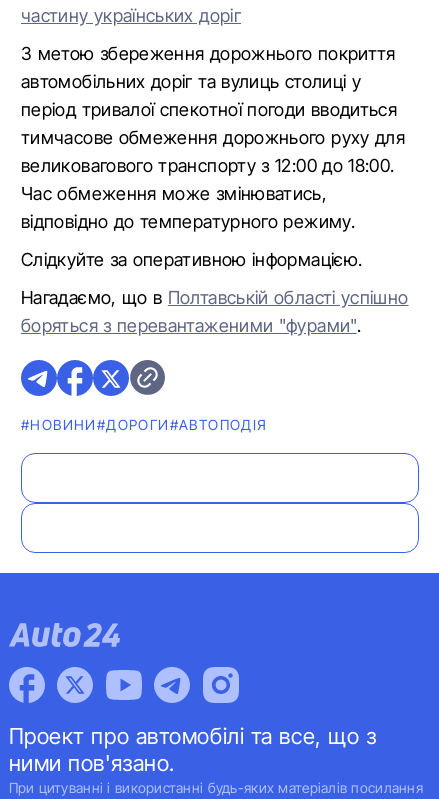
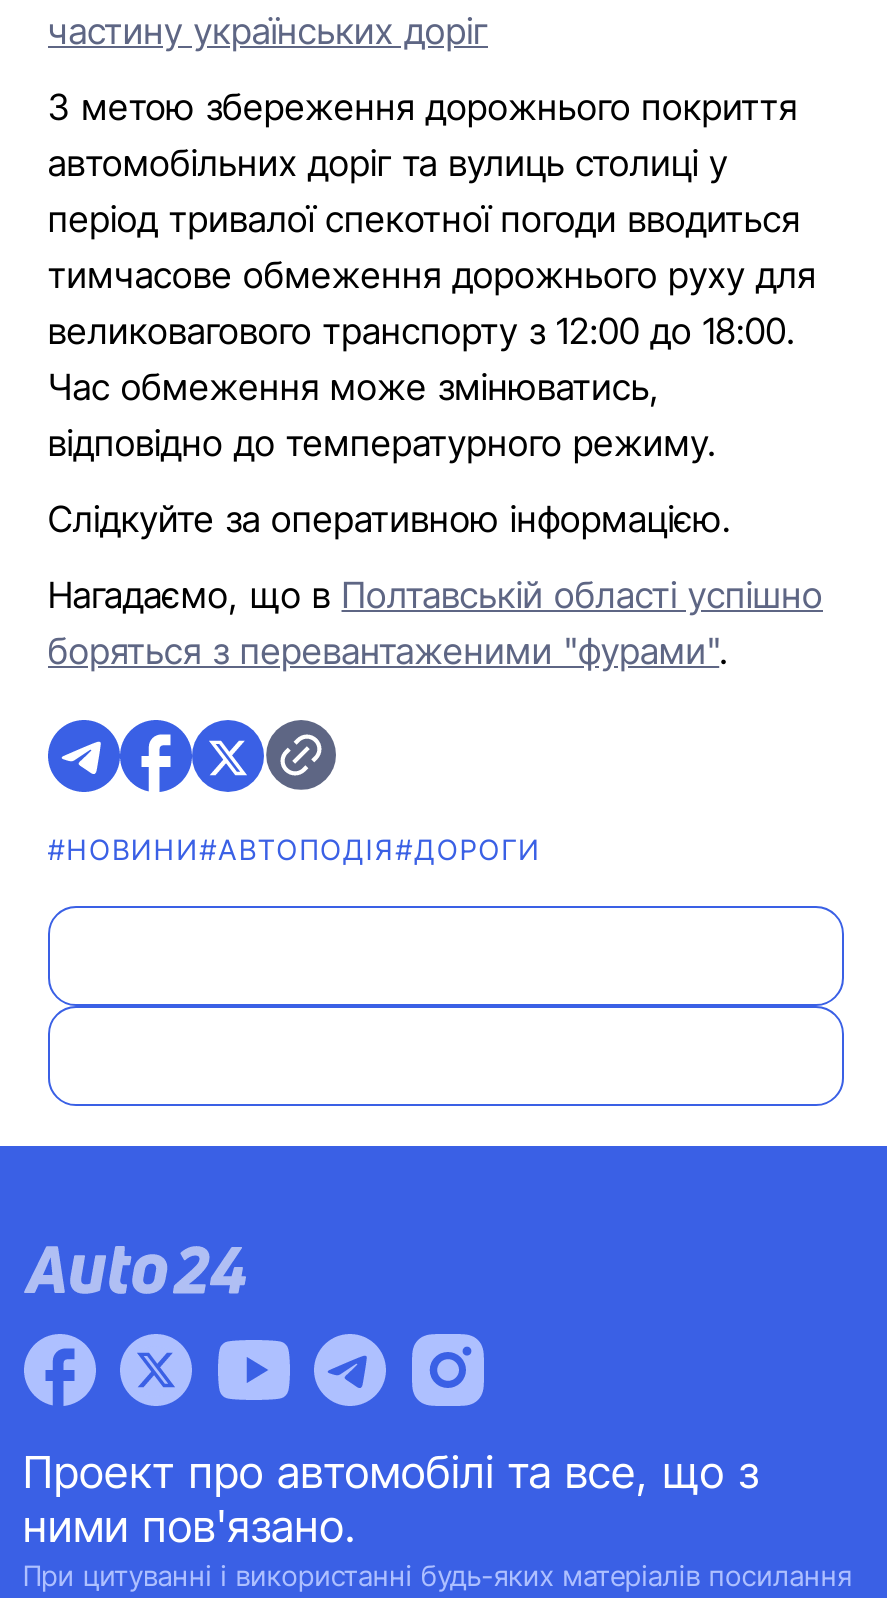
[21,416,268,433] #НОВИНИ#ДОРОГИ #АВТОПОДІЯ -> [48,832,541,866] #НОВИНИ#АВТОПОДІЯ #ДОРОГИ

